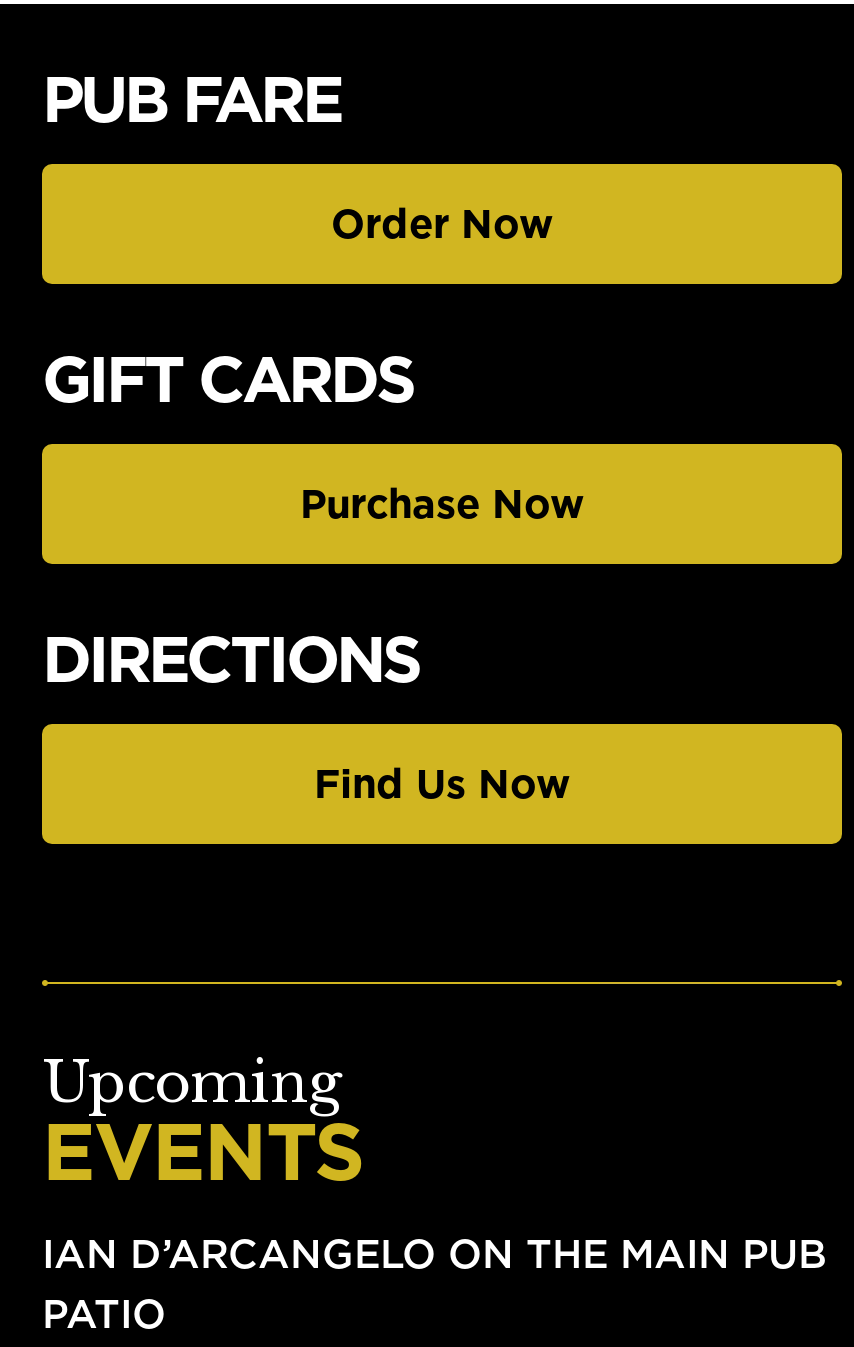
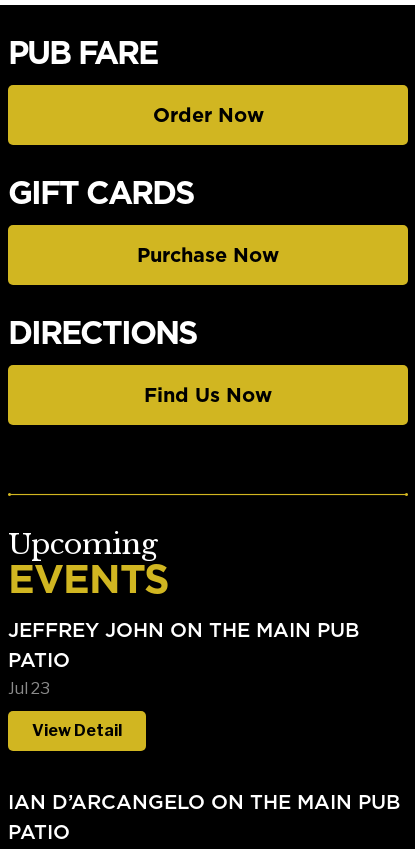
none -> [8,618,359,740] JEFFREY JOHN ON THE MAIN PUB | PATIO | Jul 23 | View Detail

